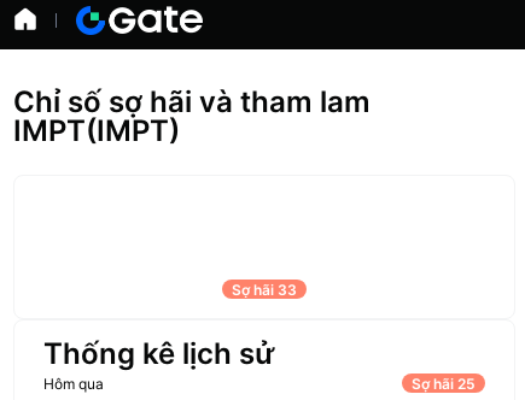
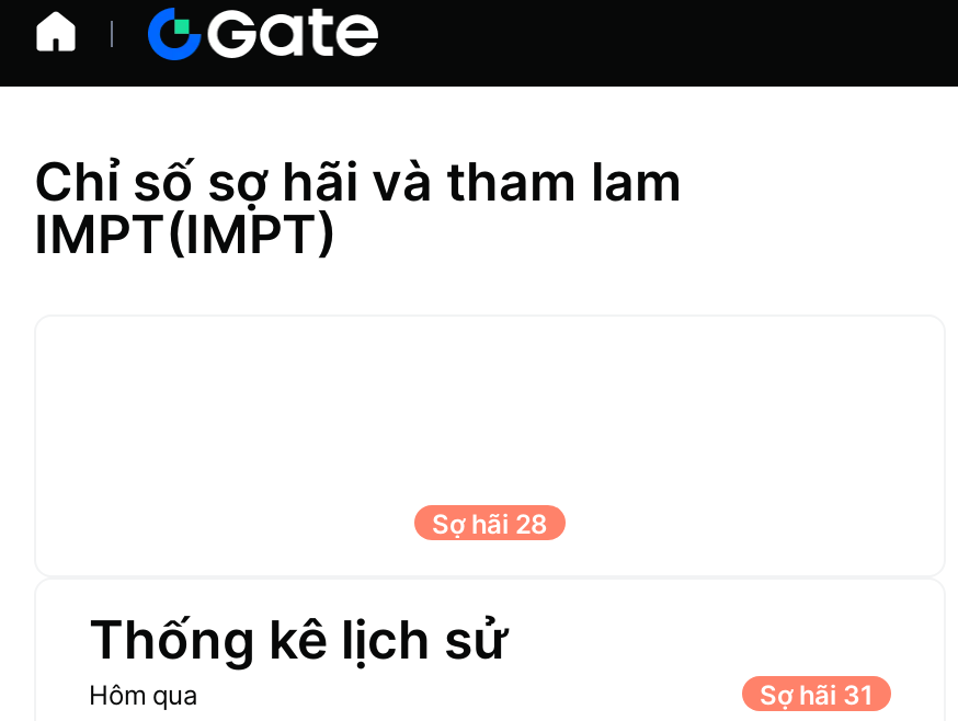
[232,280,297,298] Sợ hãi 33 -> [432,506,548,539] Sợ hãi 28
[412,374,476,392] Sợ hãi 25 -> [760,677,874,710] Sợ hãi 31

